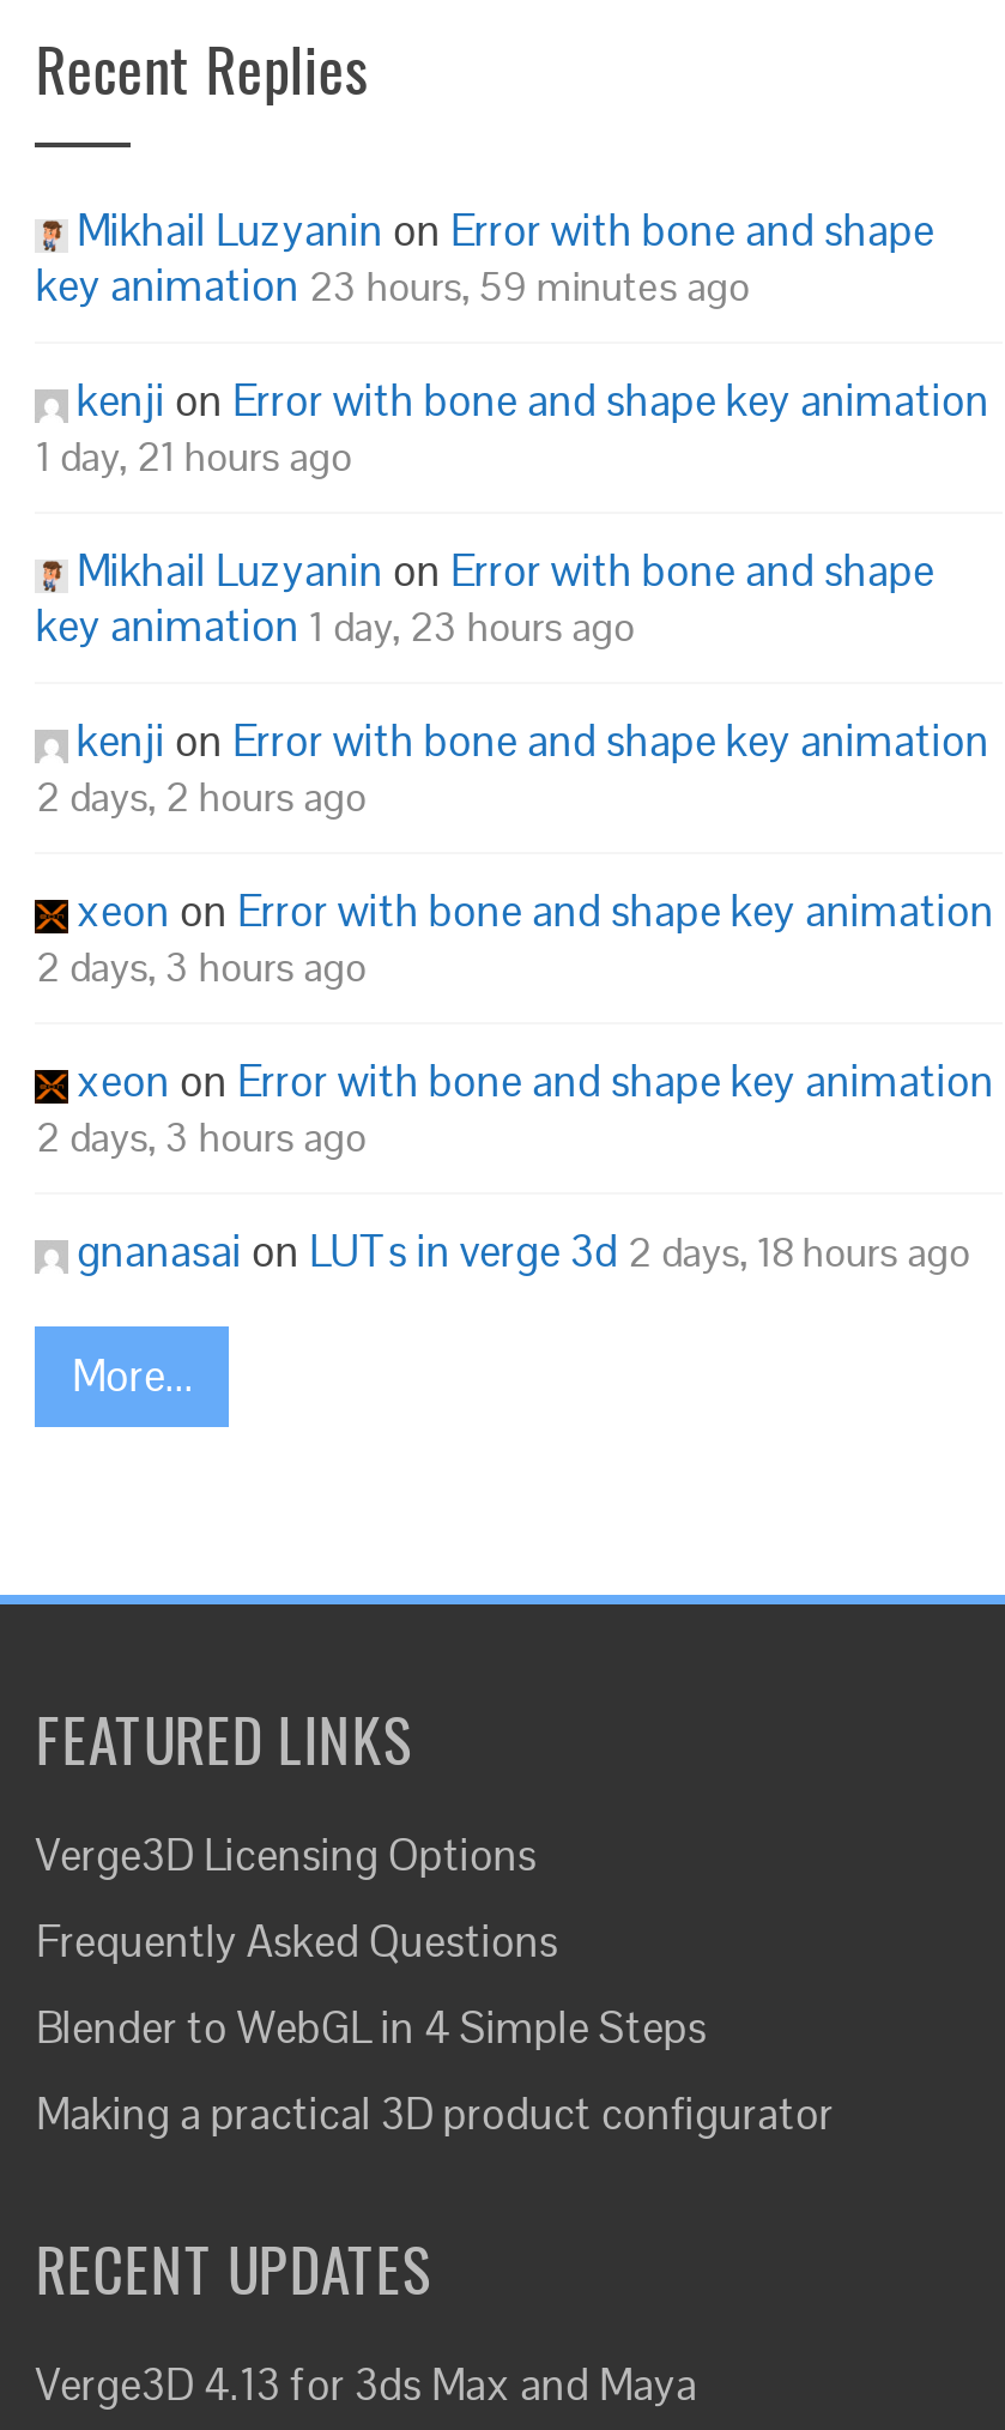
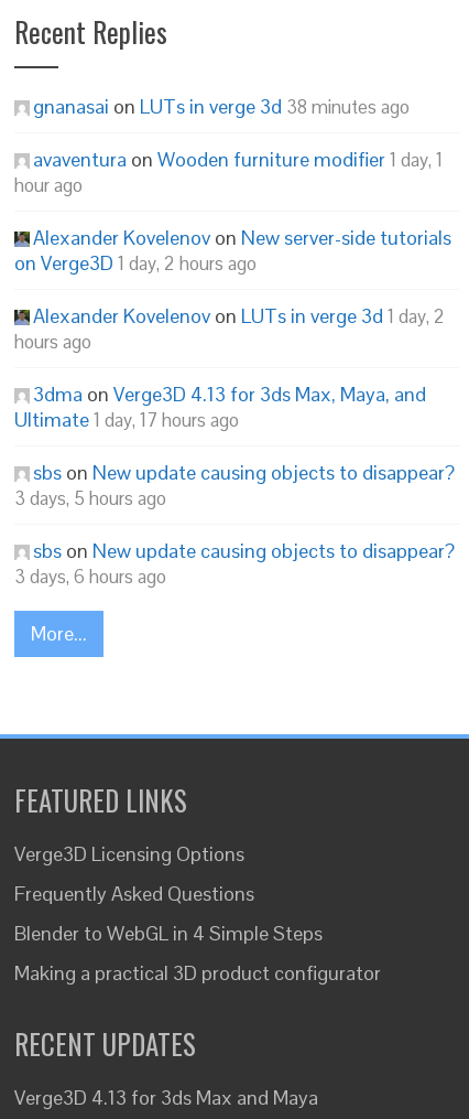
[36,202,934,313] Mikhail Luzyanin on Error with bone and shape | key animation 23 hours, 59 minutes ago -> [33,93,410,119] gnanasai on LUTs in verge 3d 38 minutes ago
[36,373,989,483] kenji on Error with bone and shape key animation | 1 day, 21 hours ago -> [15,146,443,197] avaventura on Wooden furniture modifier 1 day, 1 | hour ago
[36,543,934,653] Mikhail Luzyanin on Error with bone and shape | key animation 1 day, 23 hours ago -> [15,224,452,275] Alexander Kovelenov on New server-side tutorials | on Verge3D 1 day, 2 hours ago
[36,713,989,823] kenji on Error with bone and shape key animation | 2 days, 2 hours ago -> [15,303,445,353] Alexander Kovelenov on LUTs in verge 3d 1 day, 2 | hours ago
[36,883,994,993] xeon on Error with bone and shape key animation | 2 days, 3 hours ago -> [15,381,427,432] 3dma on Verge3D 4.13 for 3ds Max, Maya, and | Ultimate 1 day, 17 hours ago
[36,1053,994,1163] xeon on Error with bone and shape key animation | 2 days, 3 hours ago -> [15,459,455,510] sbs on New update causing objects to disappear? | 3 days, 5 hours ago
[76,1223,970,1279] gnanasai on LUTs in verge 3d 2 days, 18 hours ago -> [15,537,455,588] sbs on New update causing objects to disappear? | 3 days, 6 hours ago

